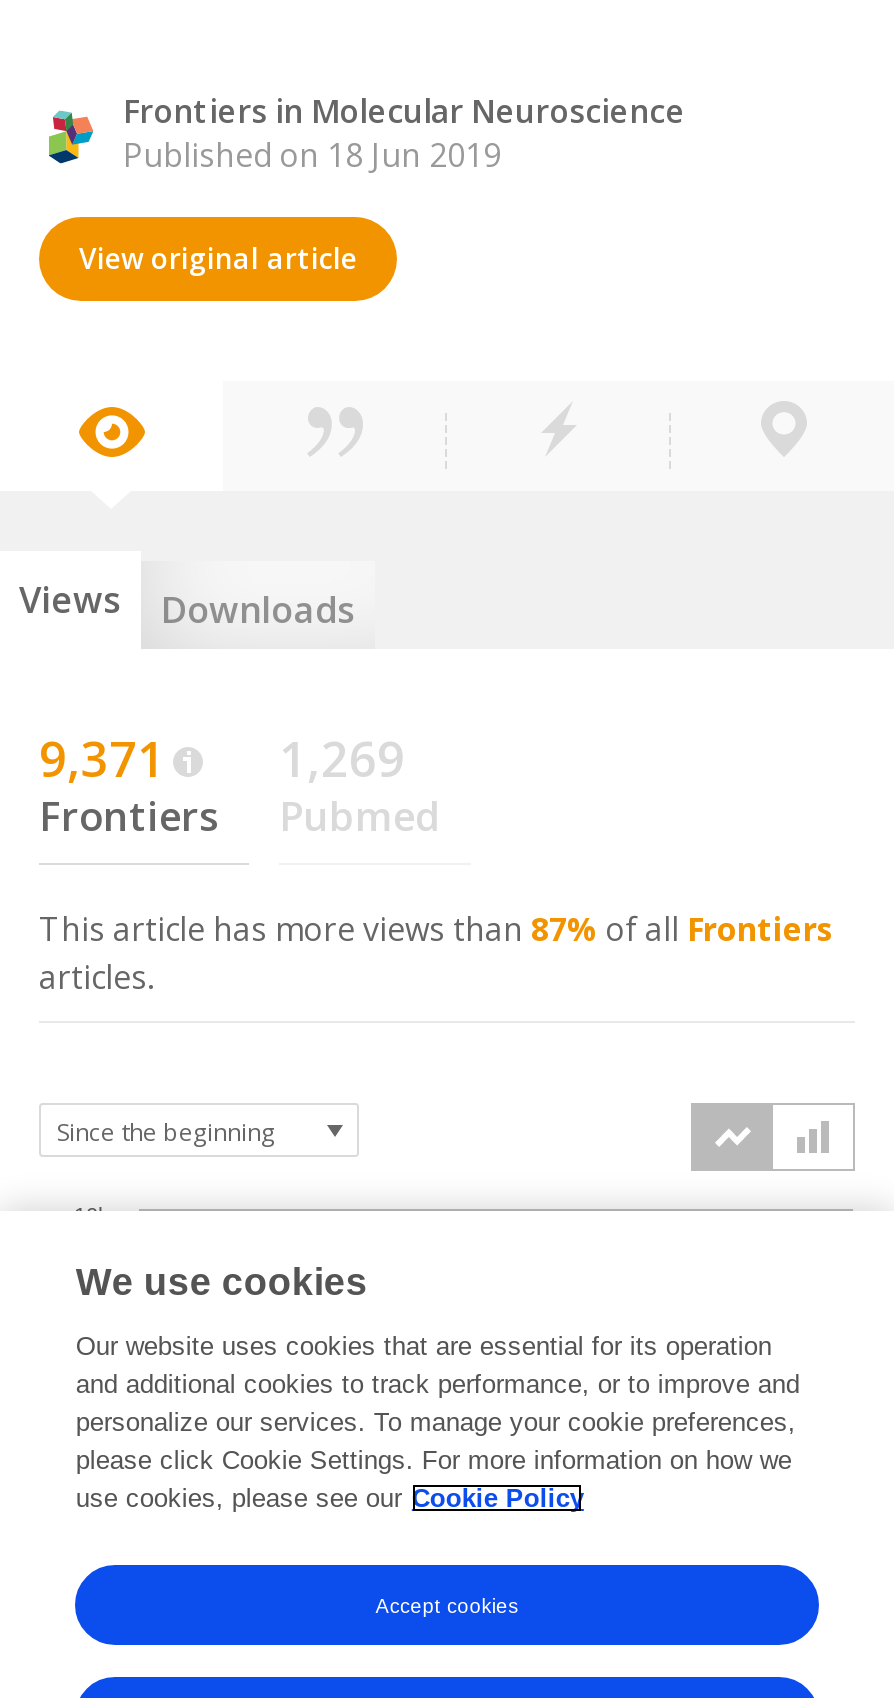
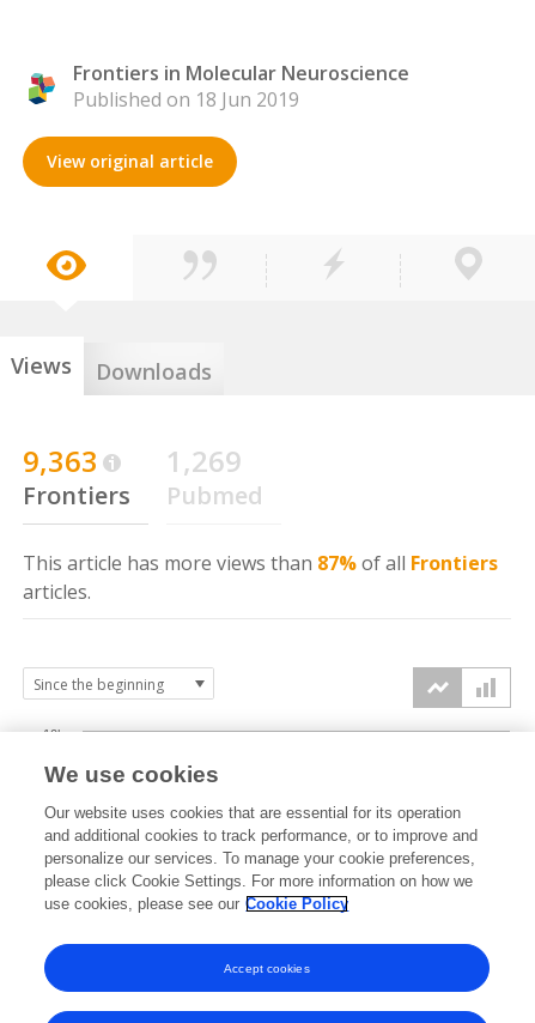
[39,725,165,791] 9,371 -> [23,441,98,480] 9,363

